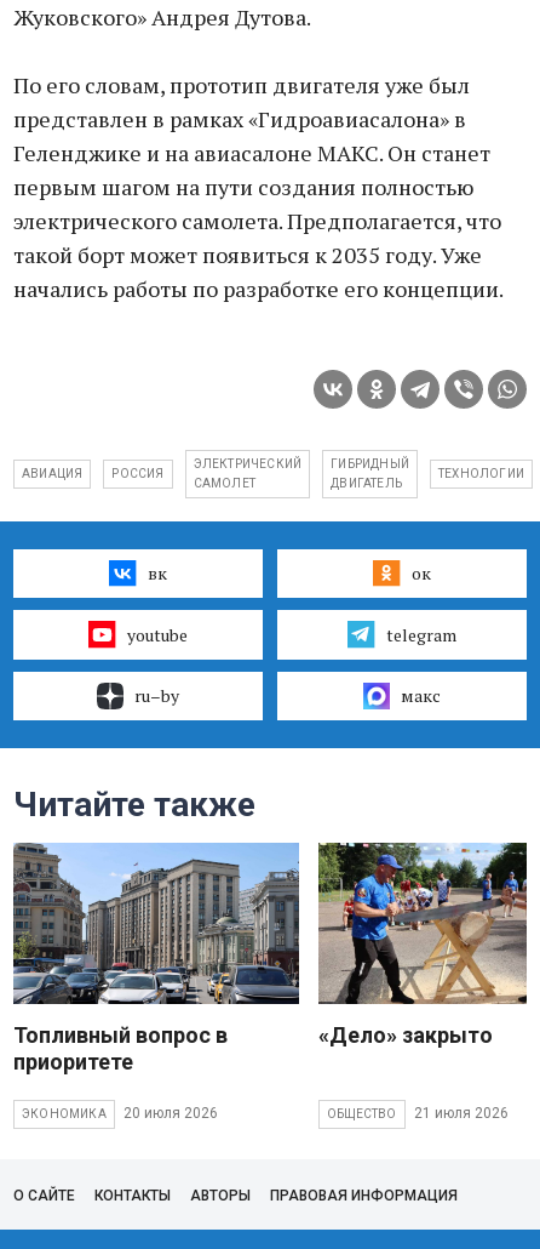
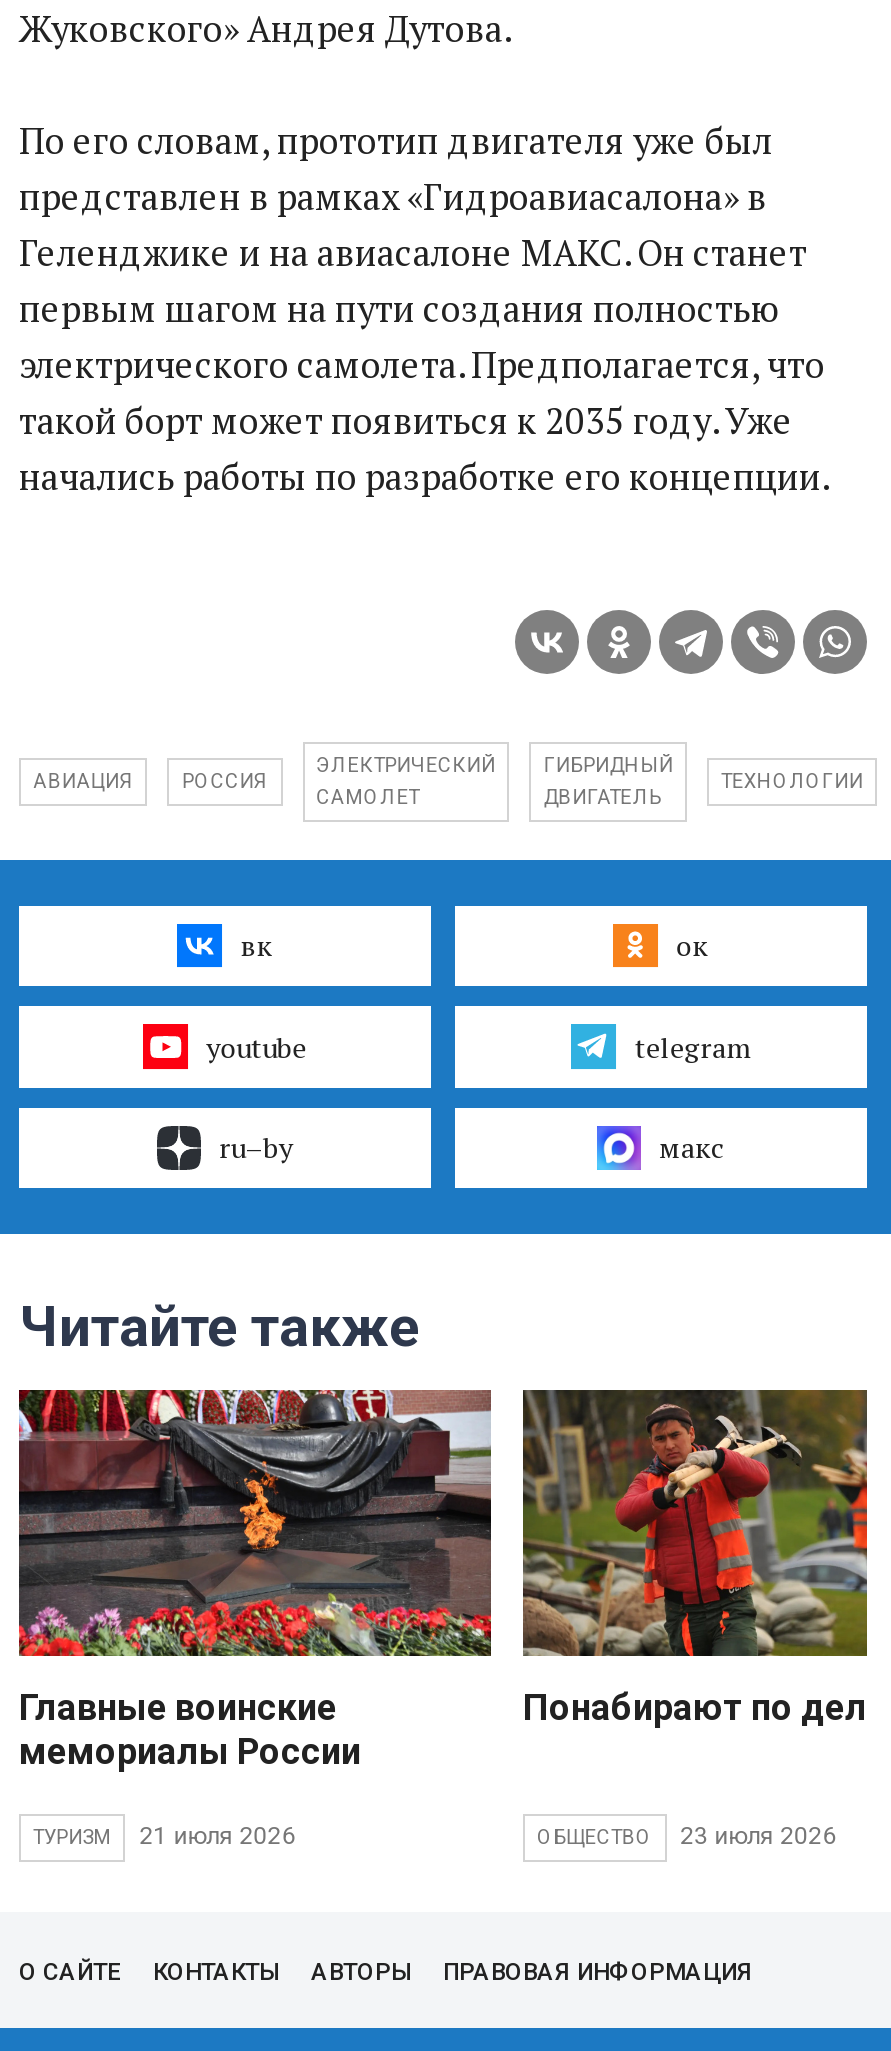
[12,842,300,1074] [image] | Топливный вопрос в | приоритете -> [17,1388,493,1772] [image] | Главные воинские | мемориалы России
[318,842,528,1047] [image] | «Дело» закрыто -> [523,1388,885,1728] [image] | Понабирают по делу
[22,1105,218,1122] ЭКОНОМИКА | 20 июля 2026 -> [33,1823,295,1851] ТУРИЗМ | 21 июля 2026
[327,1105,508,1122] ОБЩЕСТВО 21 июля 2026 -> [537,1823,836,1851] ОБЩЕСТВО 23 июля 2026

